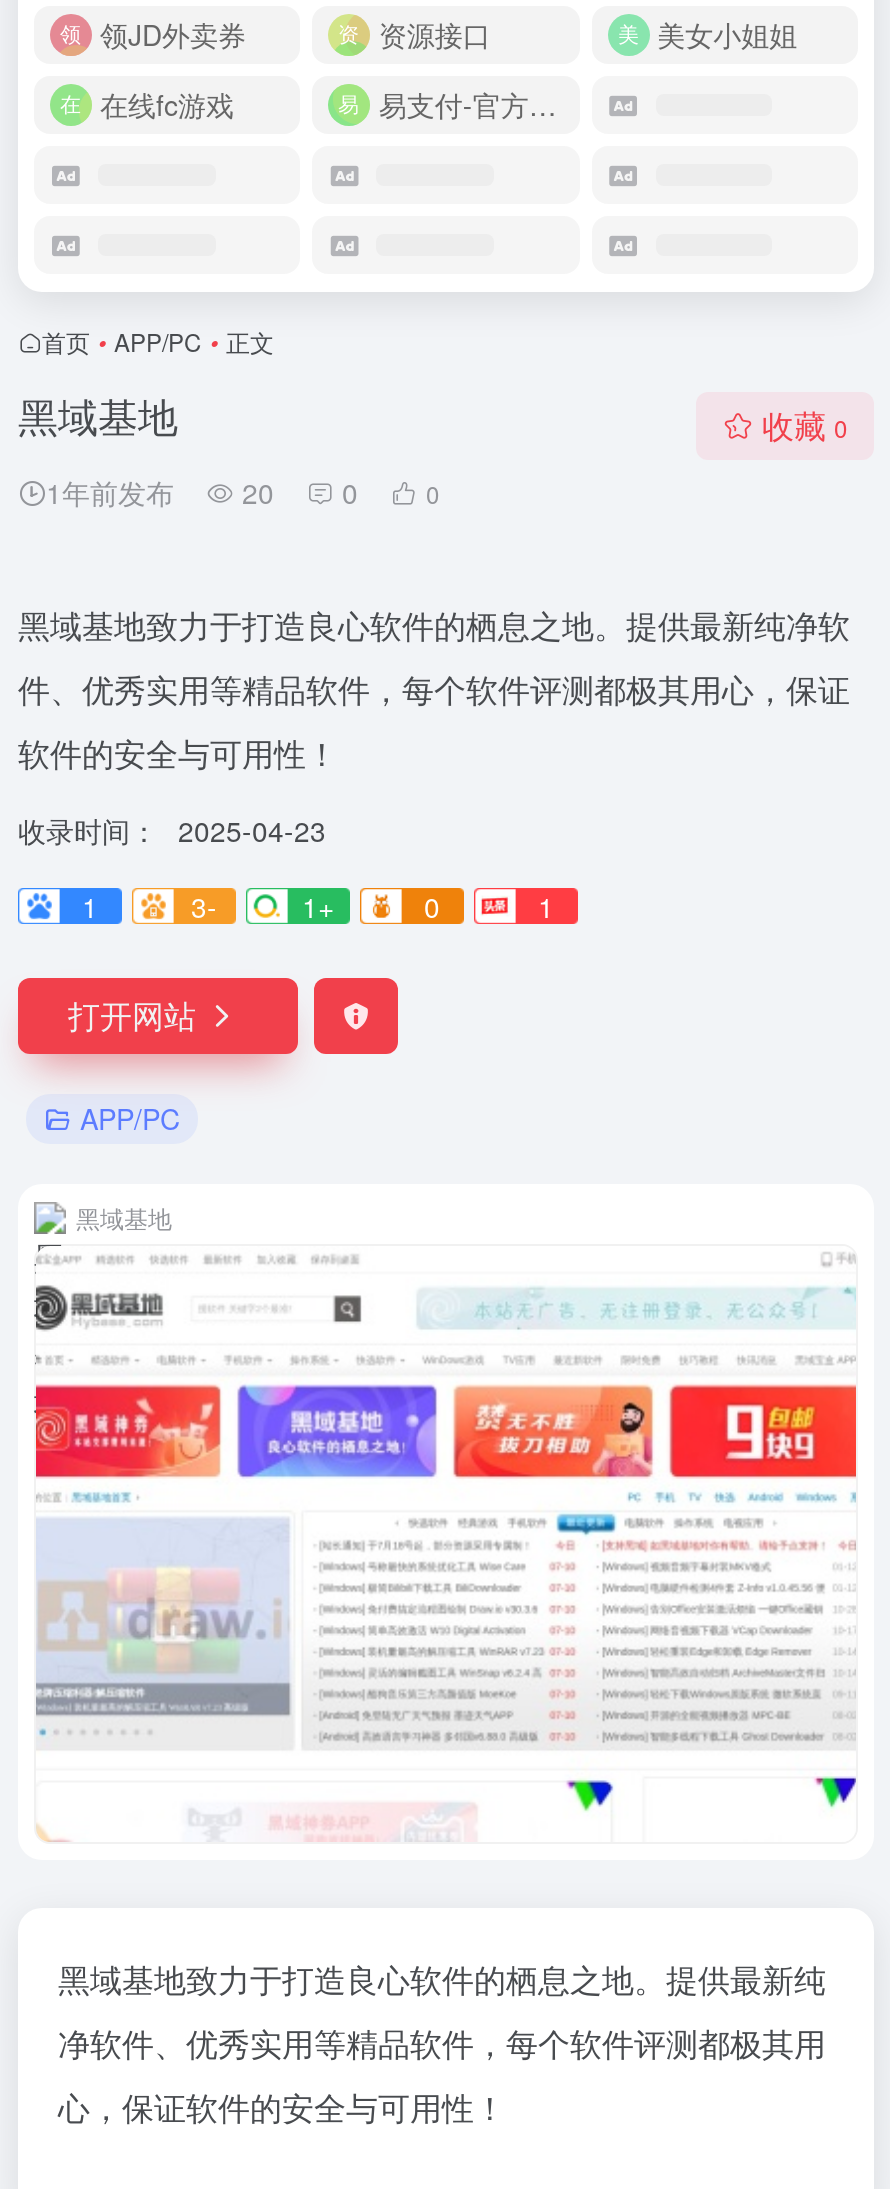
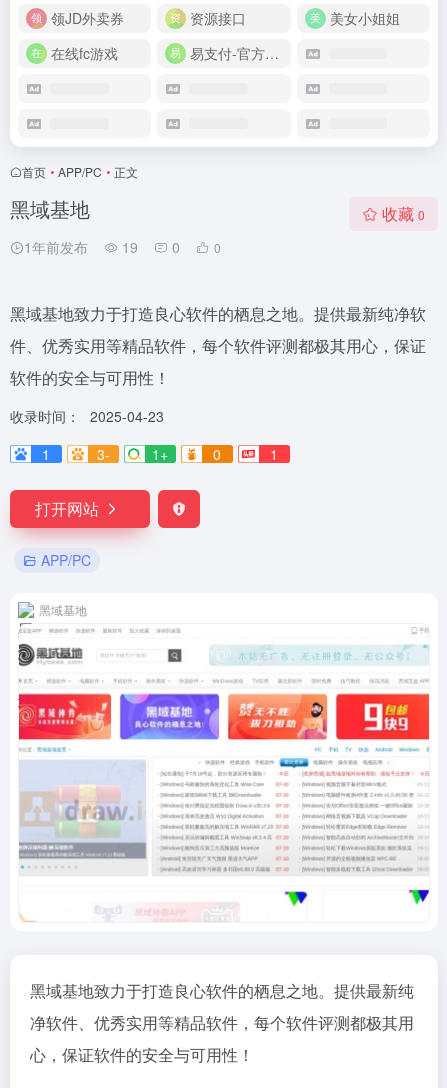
[46,472,440,512] 1年前发布 20 0 0 -> [24,237,221,257] 1年前发布 19 0 0

